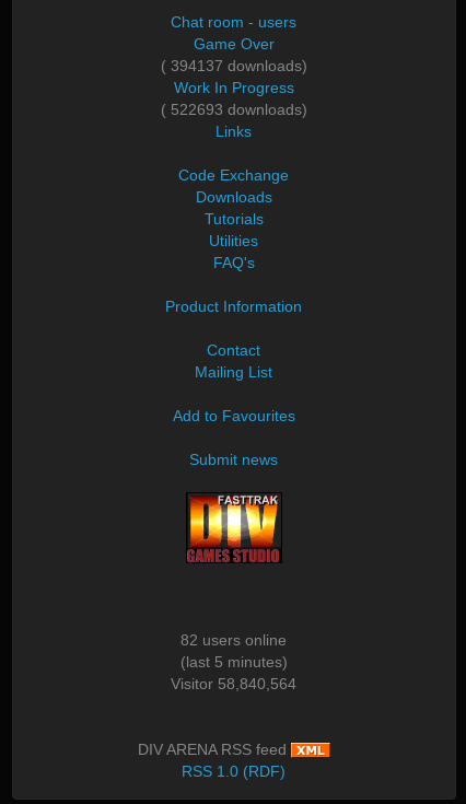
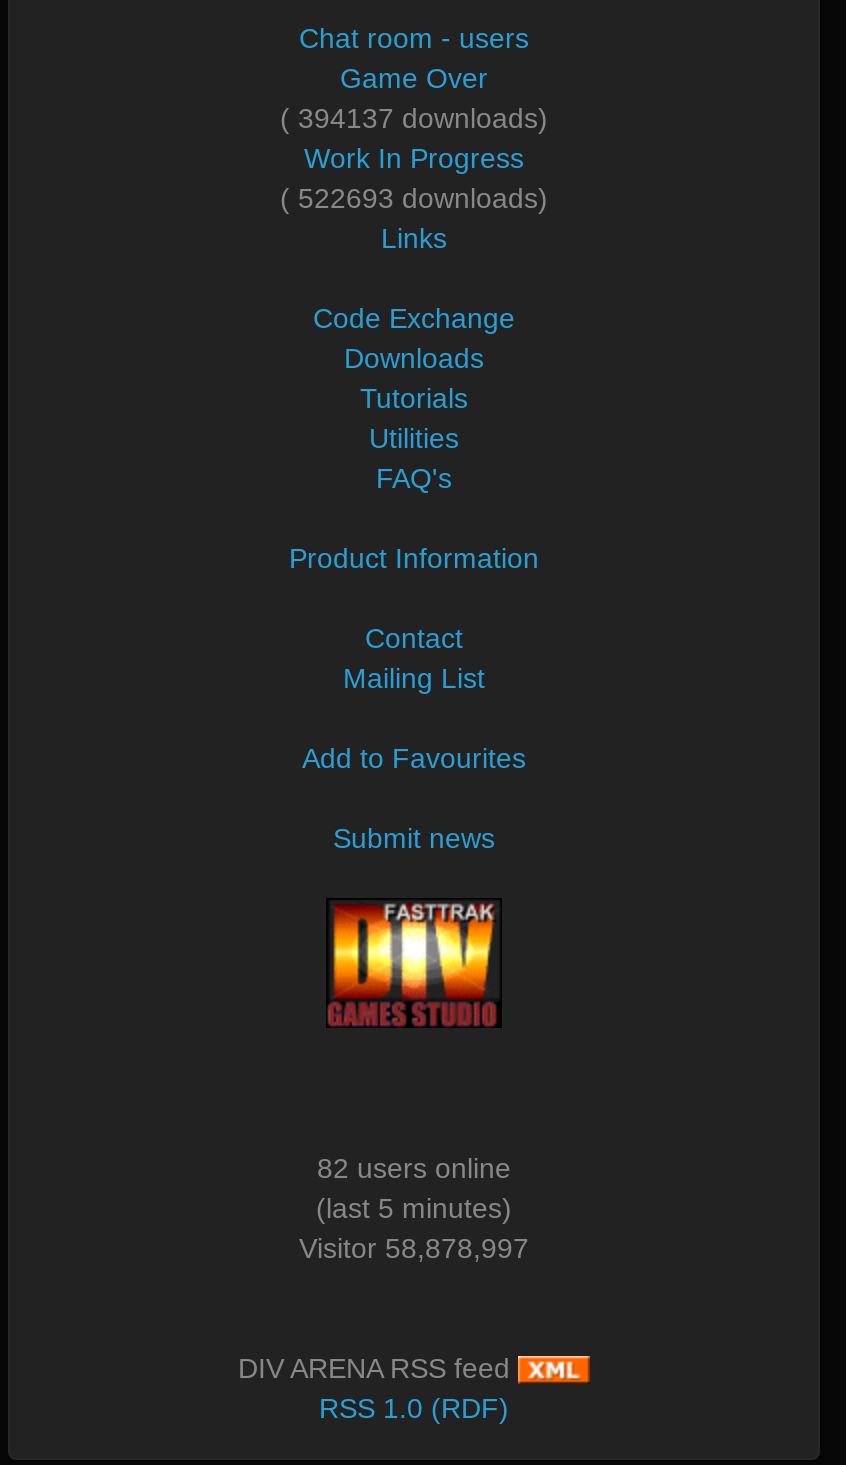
[171,675,297,692] Visitor 58,840,564 -> [299,1232,529,1264] Visitor 58,878,997

